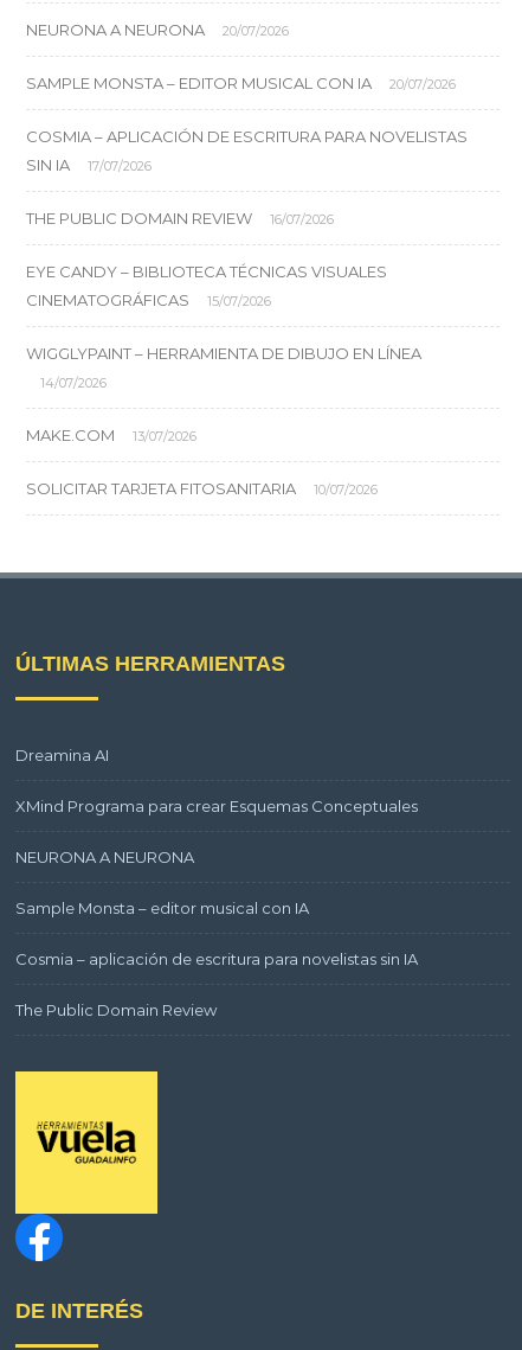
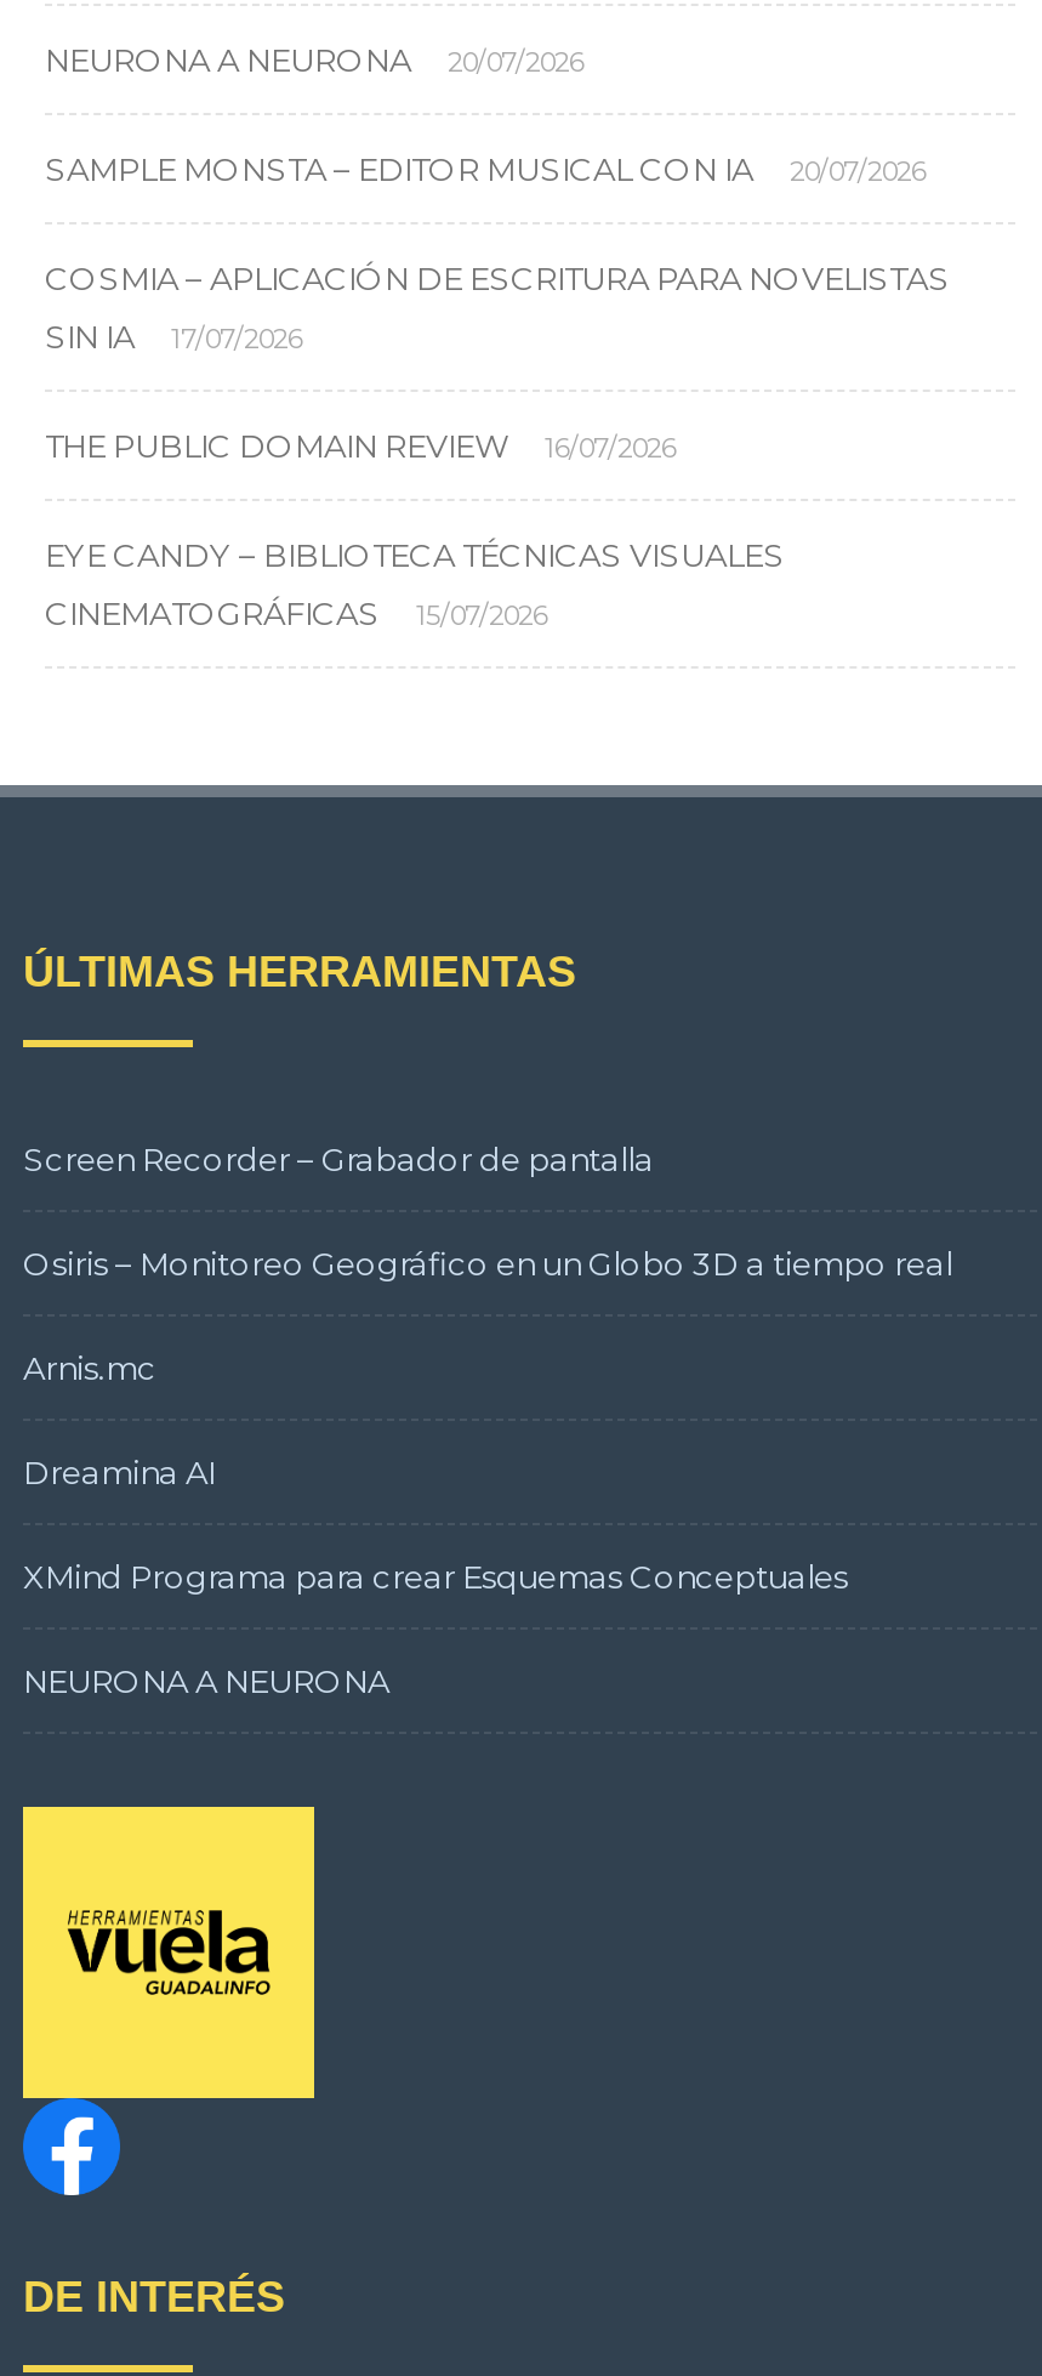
[26,343,421,498] WIGGLYPAINT – HERRAMIENTA DE DIBUJO EN LÍNEA | 14/07/2026 | MAKE.COM | 13/07/2026 | SOLICITAR TARJETA FITOSANITARIA | 10/07/2026 -> none
none -> [23,1139,952,1387] Screen Recorder – Grabador de pantalla | Osiris – Monitoreo Geográfico en un Globo 3D a tiempo real | Arnis.mc
[15,898,418,1019] Sample Monsta – editor musical con IA | Cosmia – aplicación de escritura para novelistas sin IA | The Public Domain Review -> none

